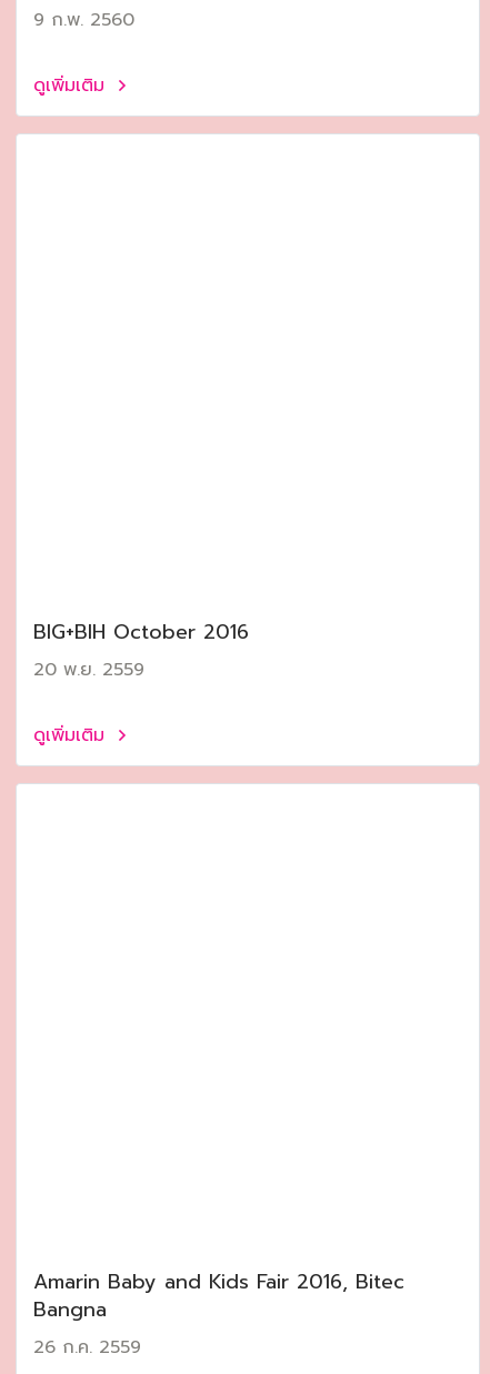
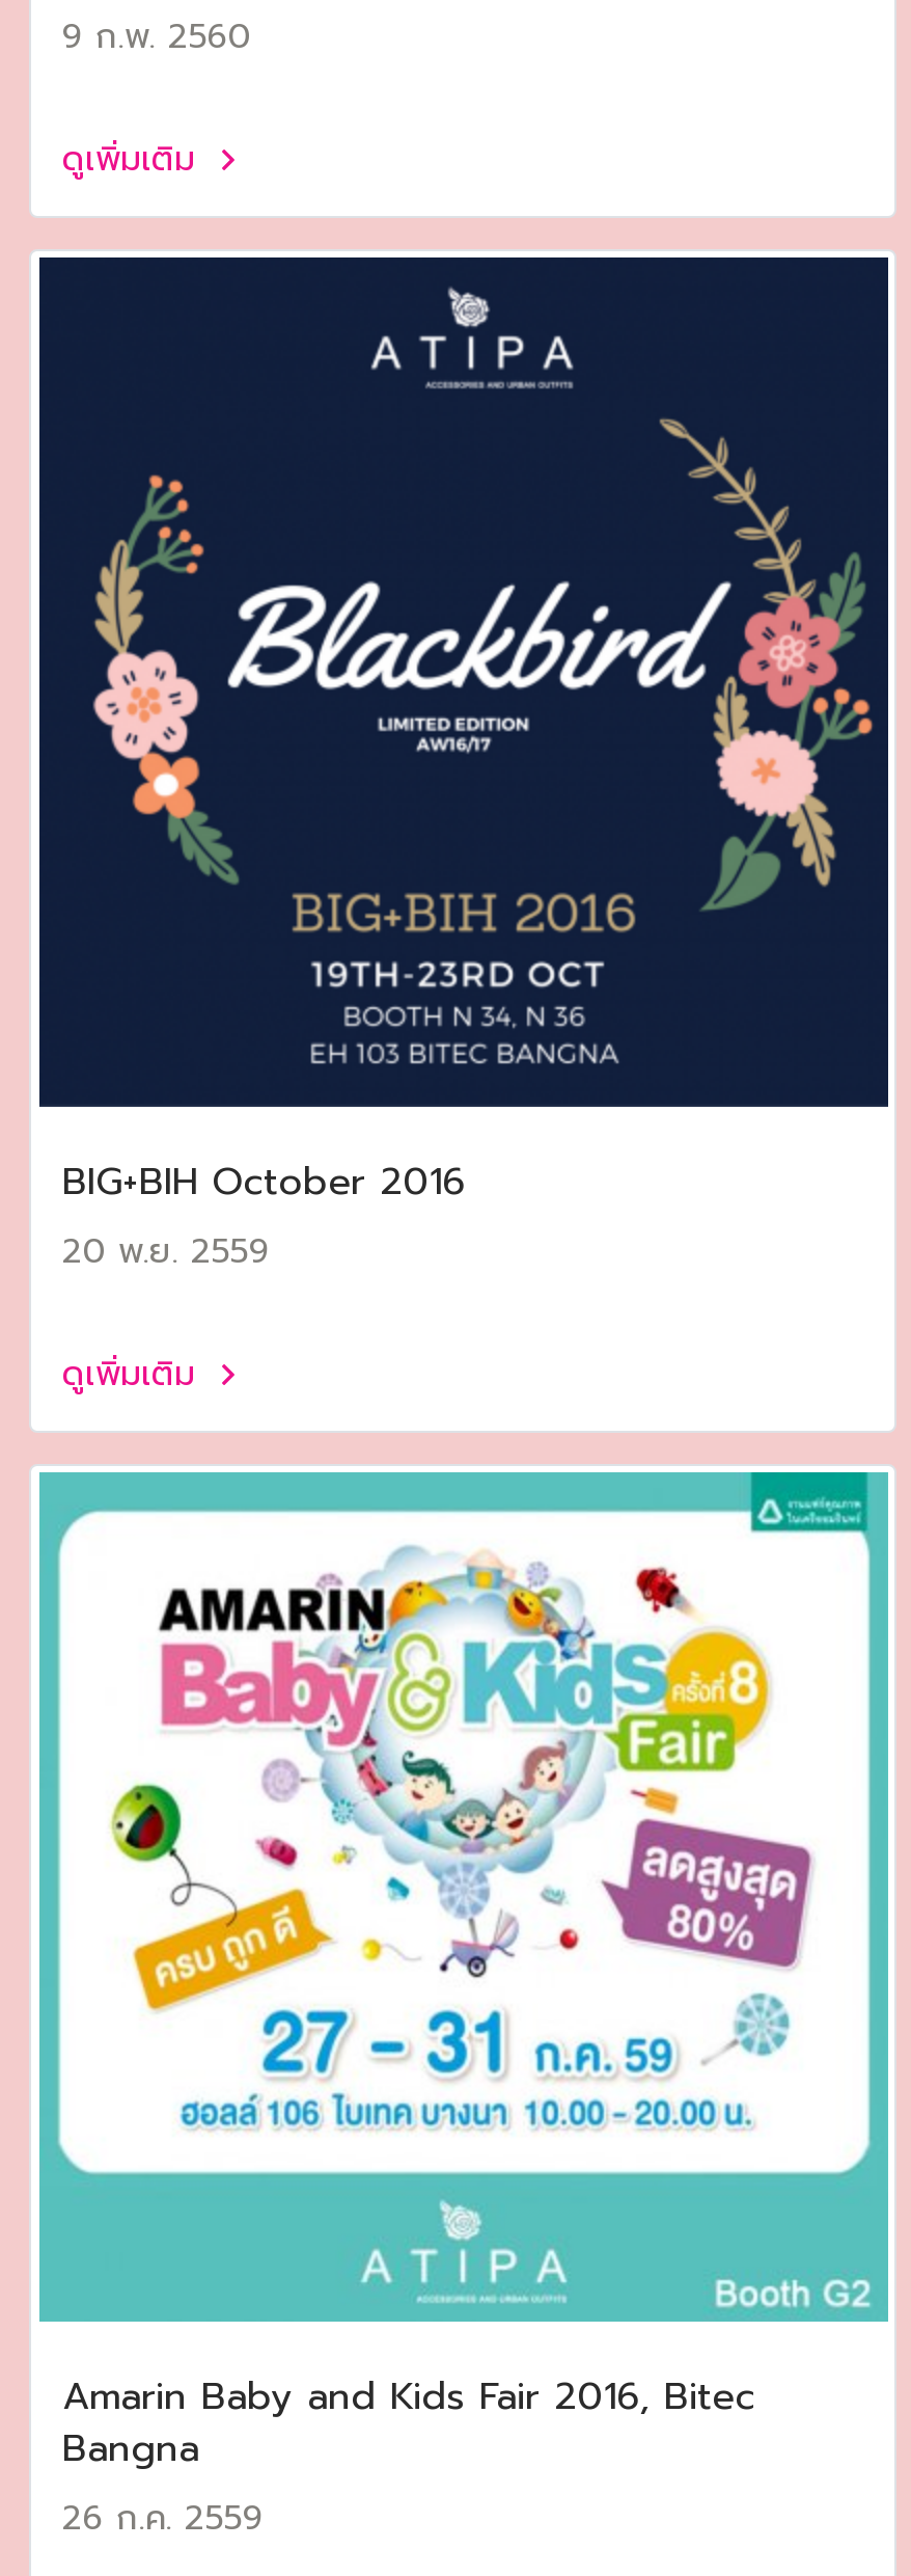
none -> [37,255,890,1109] [image]
none -> [37,1470,890,2324] [image]

